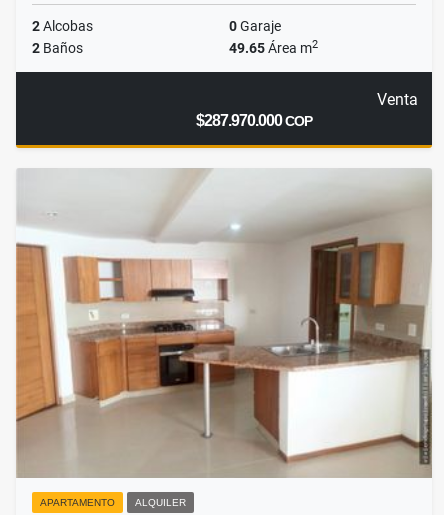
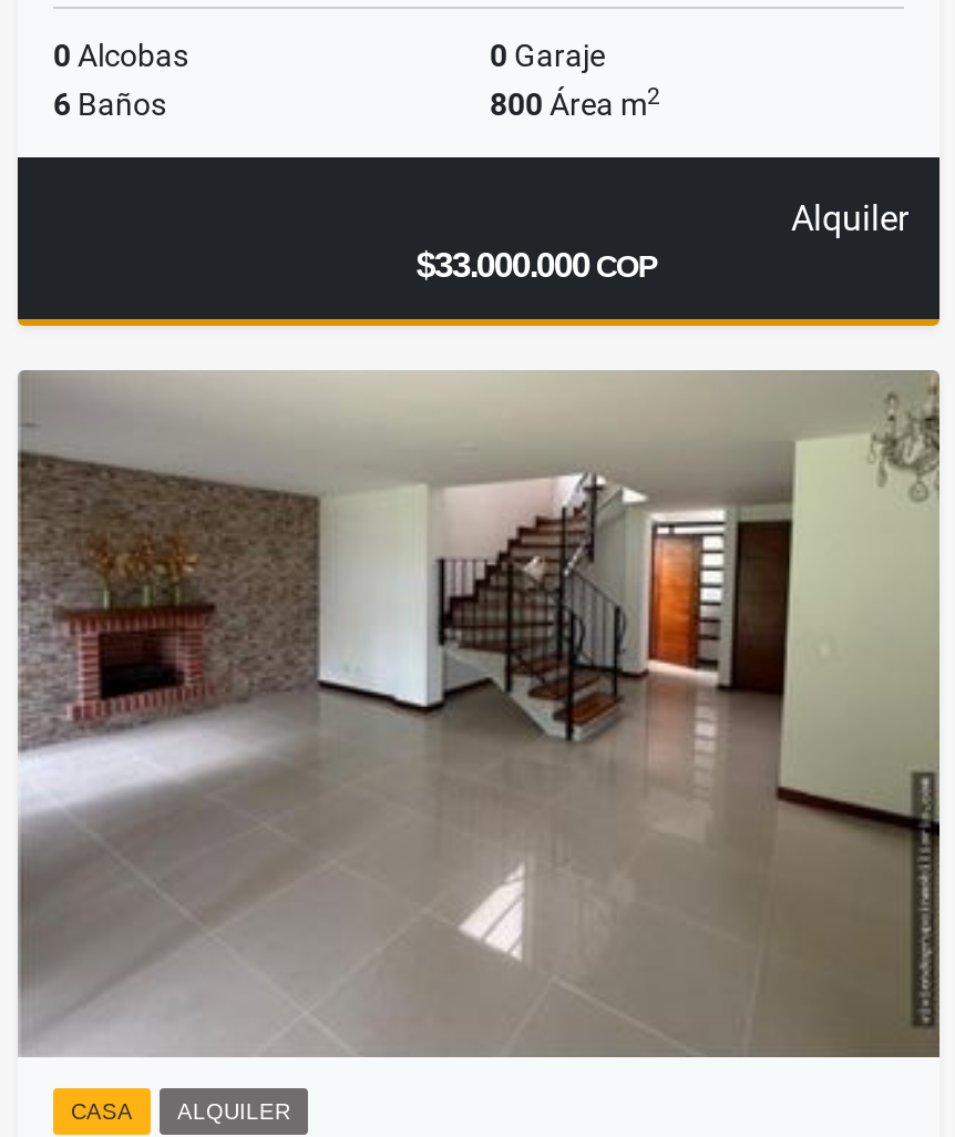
[32,18,93,34] 2 Alcobas -> [53,38,188,74] 0 Alcobas
[32,38,318,56] 2 Baños | 49.65 Área m2 -> [53,82,660,122] 6 Baños | 800 Área m2
[196,90,418,129] Venta | $287.970.000 COP -> [416,198,908,284] Alquiler | $33.000.000 COP
[15,169,432,508] [image] | APARTAMENTO -> [16,370,942,1124] [image] | CASA

